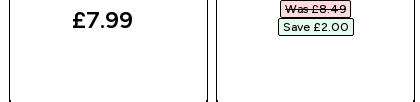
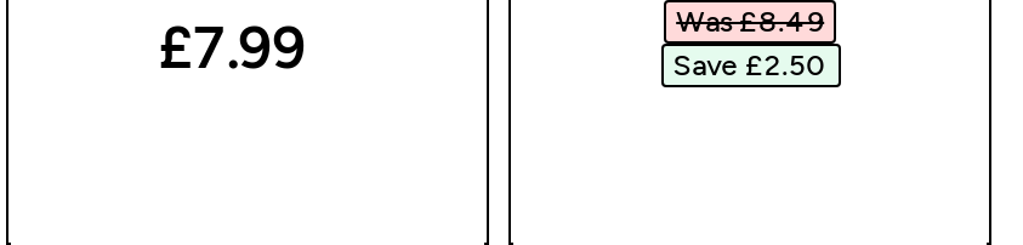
[283,20,349,34] Save £2.00 -> [673,49,828,83] Save £2.50

